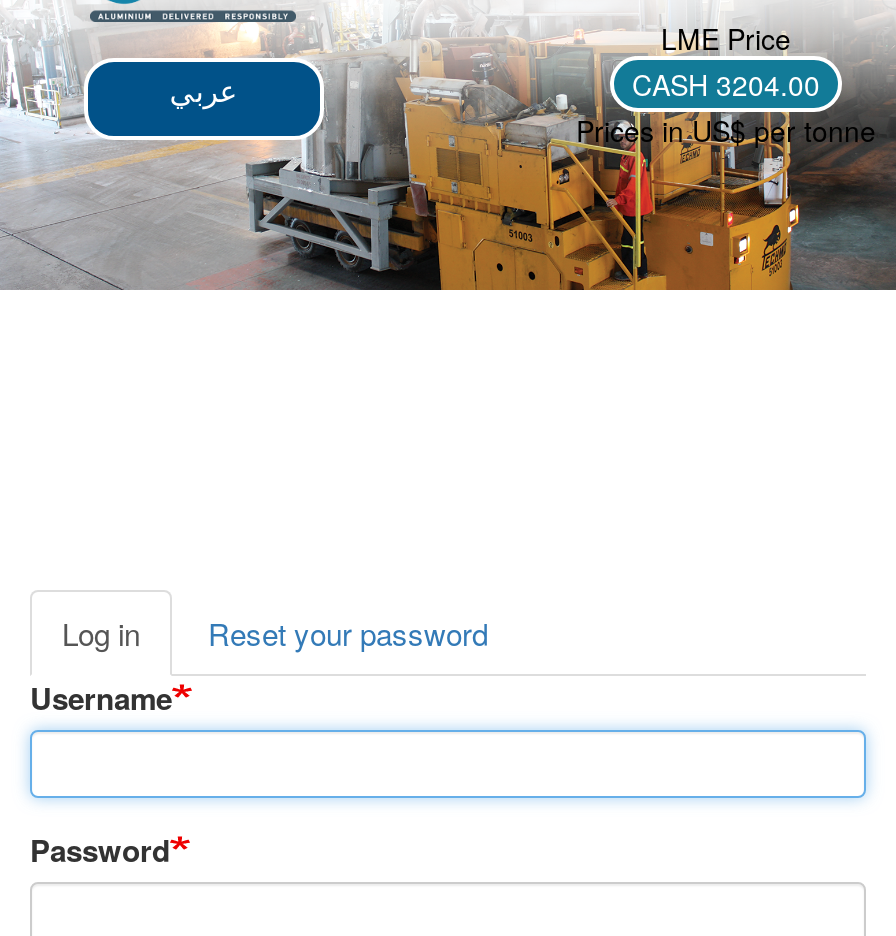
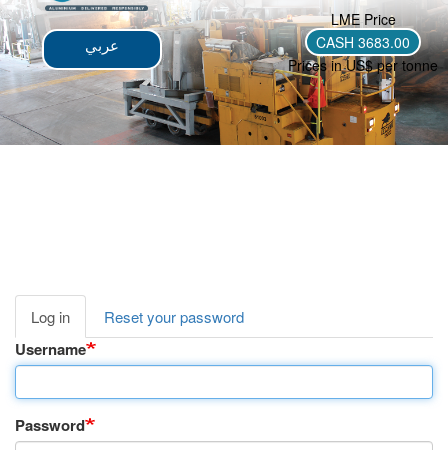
[632,64,820,104] CASH 3204.00 -> [316,32,410,52] CASH 3683.00

